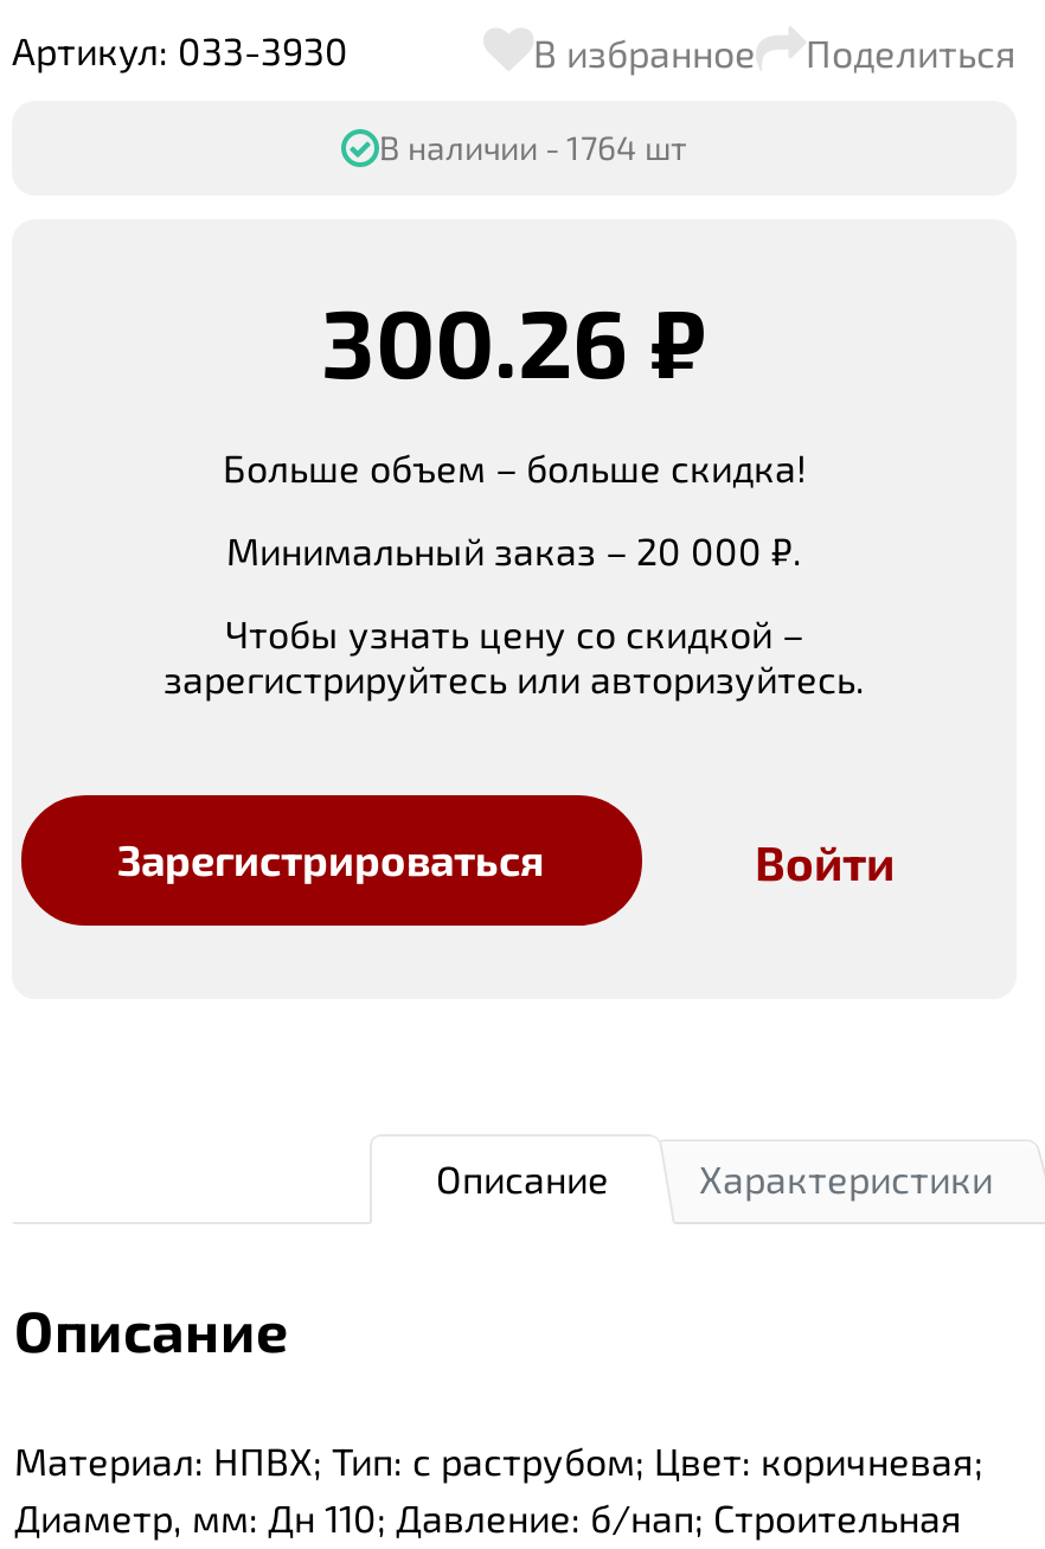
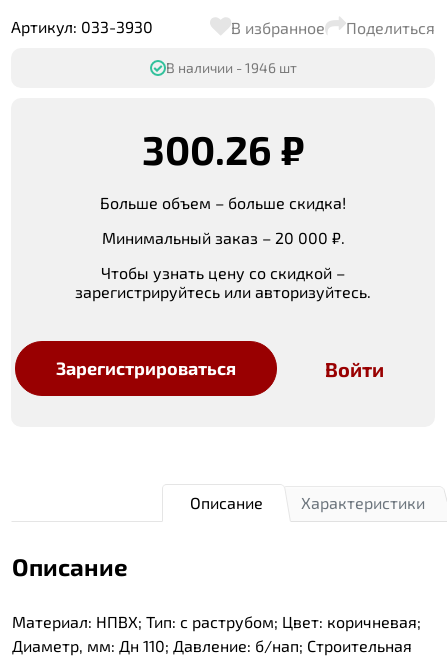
[379,127,687,167] В наличии - 1764 шт -> [165,59,296,76] В наличии - 1946 шт

